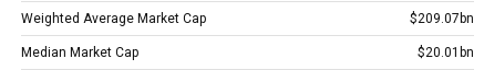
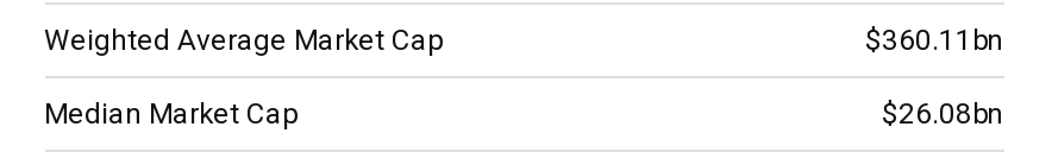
[409,11,473,26] $209.07bn -> [865,24,1003,57] $360.11bn
[417,45,473,60] $20.01bn -> [882,98,1003,131] $26.08bn

